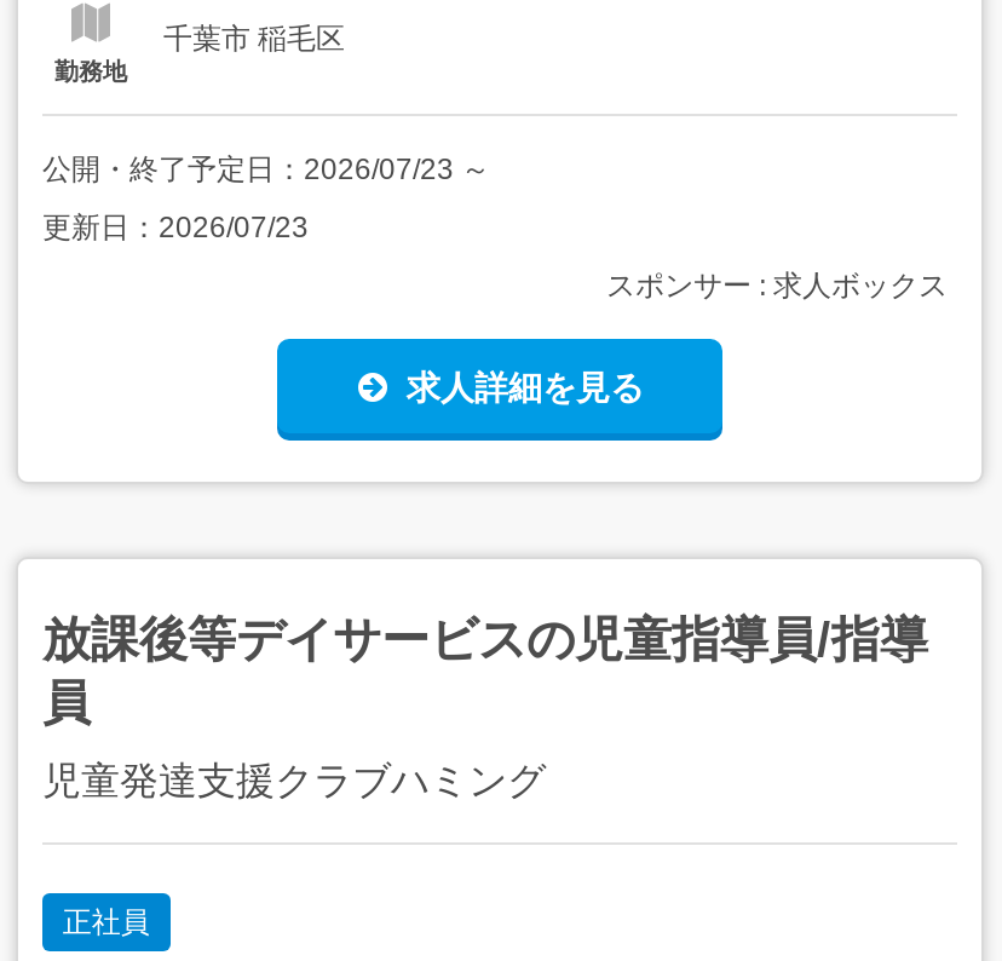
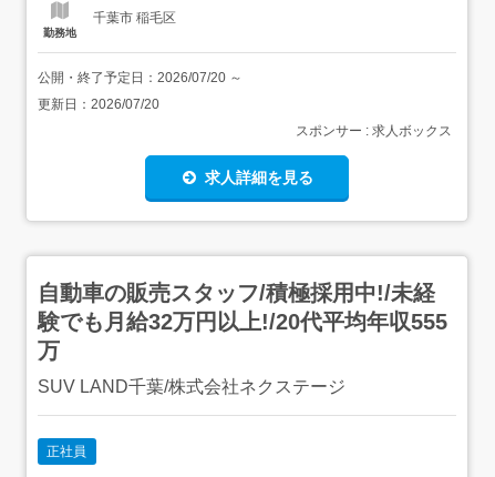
[42,152,490,185] 公開・終了予定日：2026/07/23～ -> [38,69,243,85] 公開・終了予定日：2026/07/20～
[42,210,309,244] 更新日：2026/07/23 -> [38,96,159,112] 更新日：2026/07/20
[42,613,928,730] 放課後等デイサービスの児童指導員/指導 | 員 -> [38,281,447,363] 自動車の販売スタッフ/積極採用中!/未経 | 験でも月給32万円以上!/20代平均年収555 | 万
[42,761,546,802] 児童発達支援クラブハミング -> [38,378,346,396] SUV LAND千葉/株式会社ネクステージ

